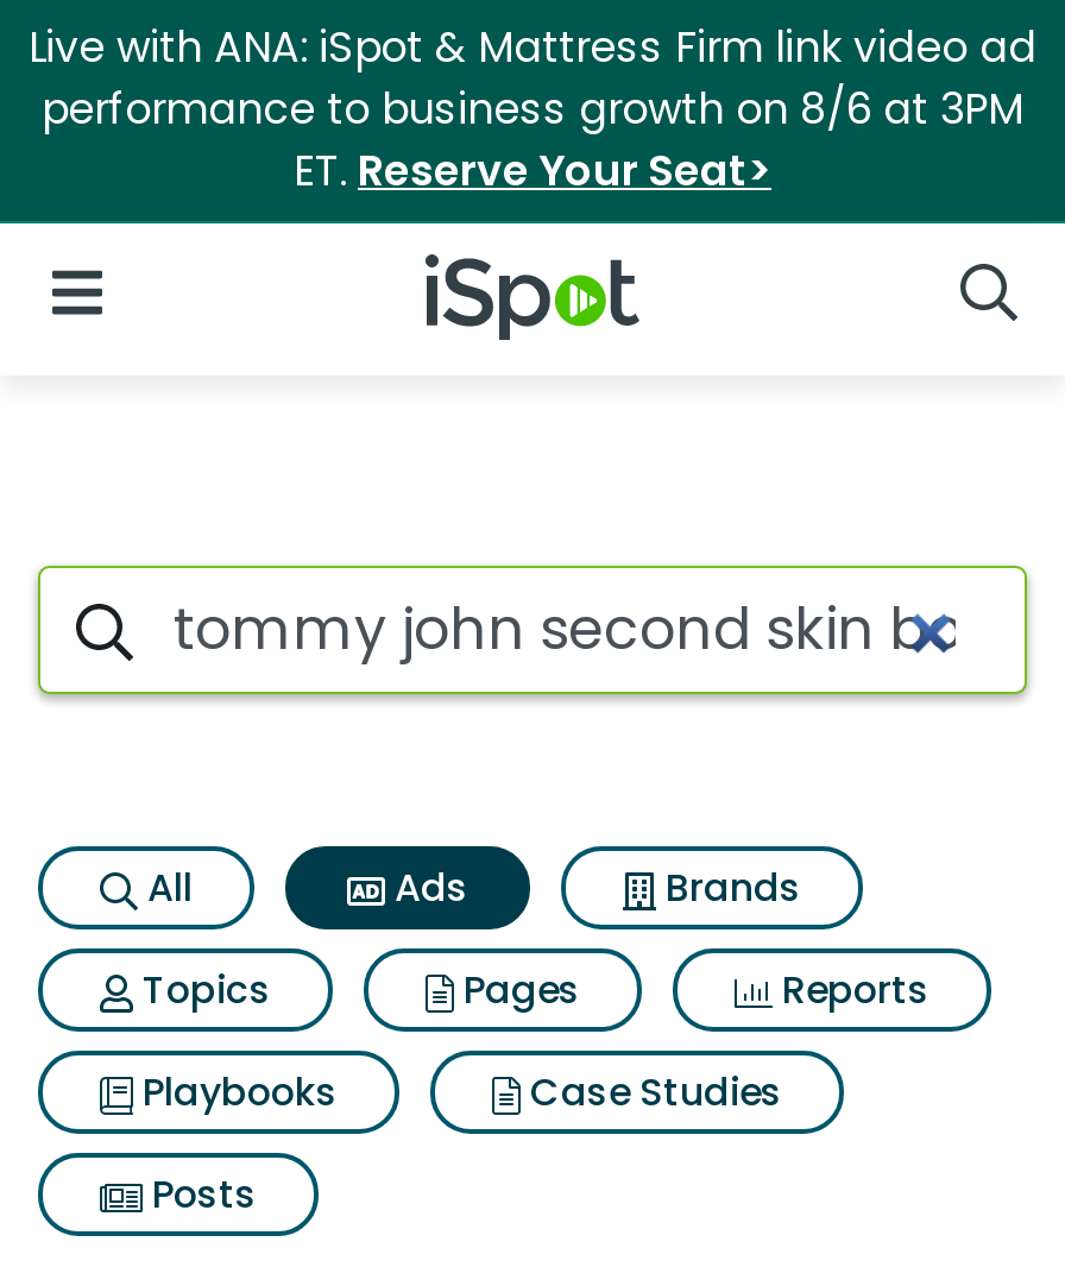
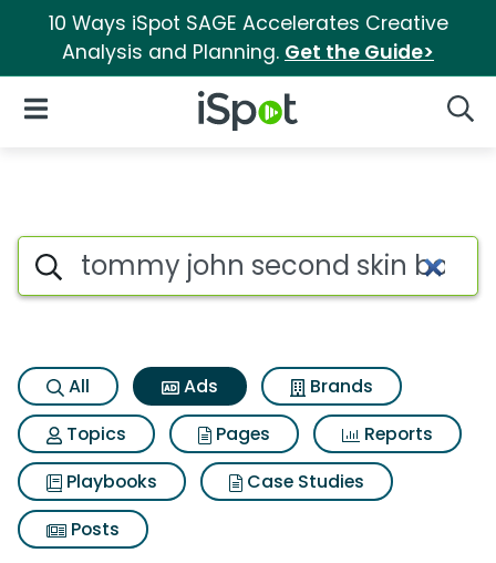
[29,19,1036,200] Live with ANA: iSpot & Mattress Firm link video ad | performance to business growth on 8/6 at 3PM | ET. Reserve Your Seat> -> [48,10,448,65] 10 Ways iSpot SAGE Accelerates Creative | Analysis and Planning. Get the Guide>

